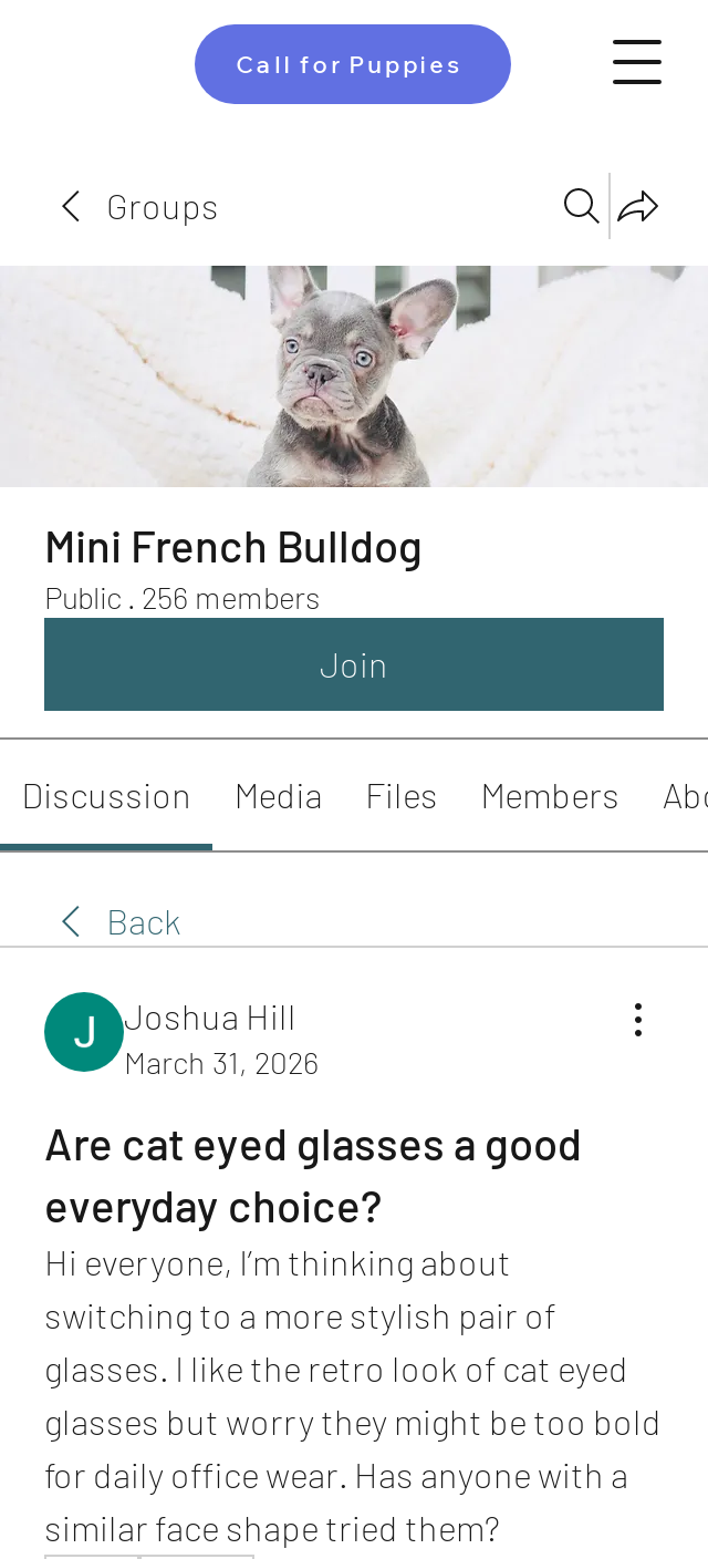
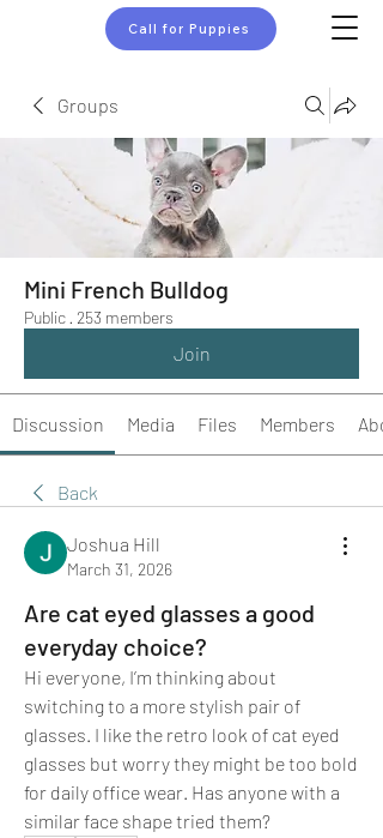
[44,578,321,616] Public 256 members -> [24,307,174,327] Public 253 members

